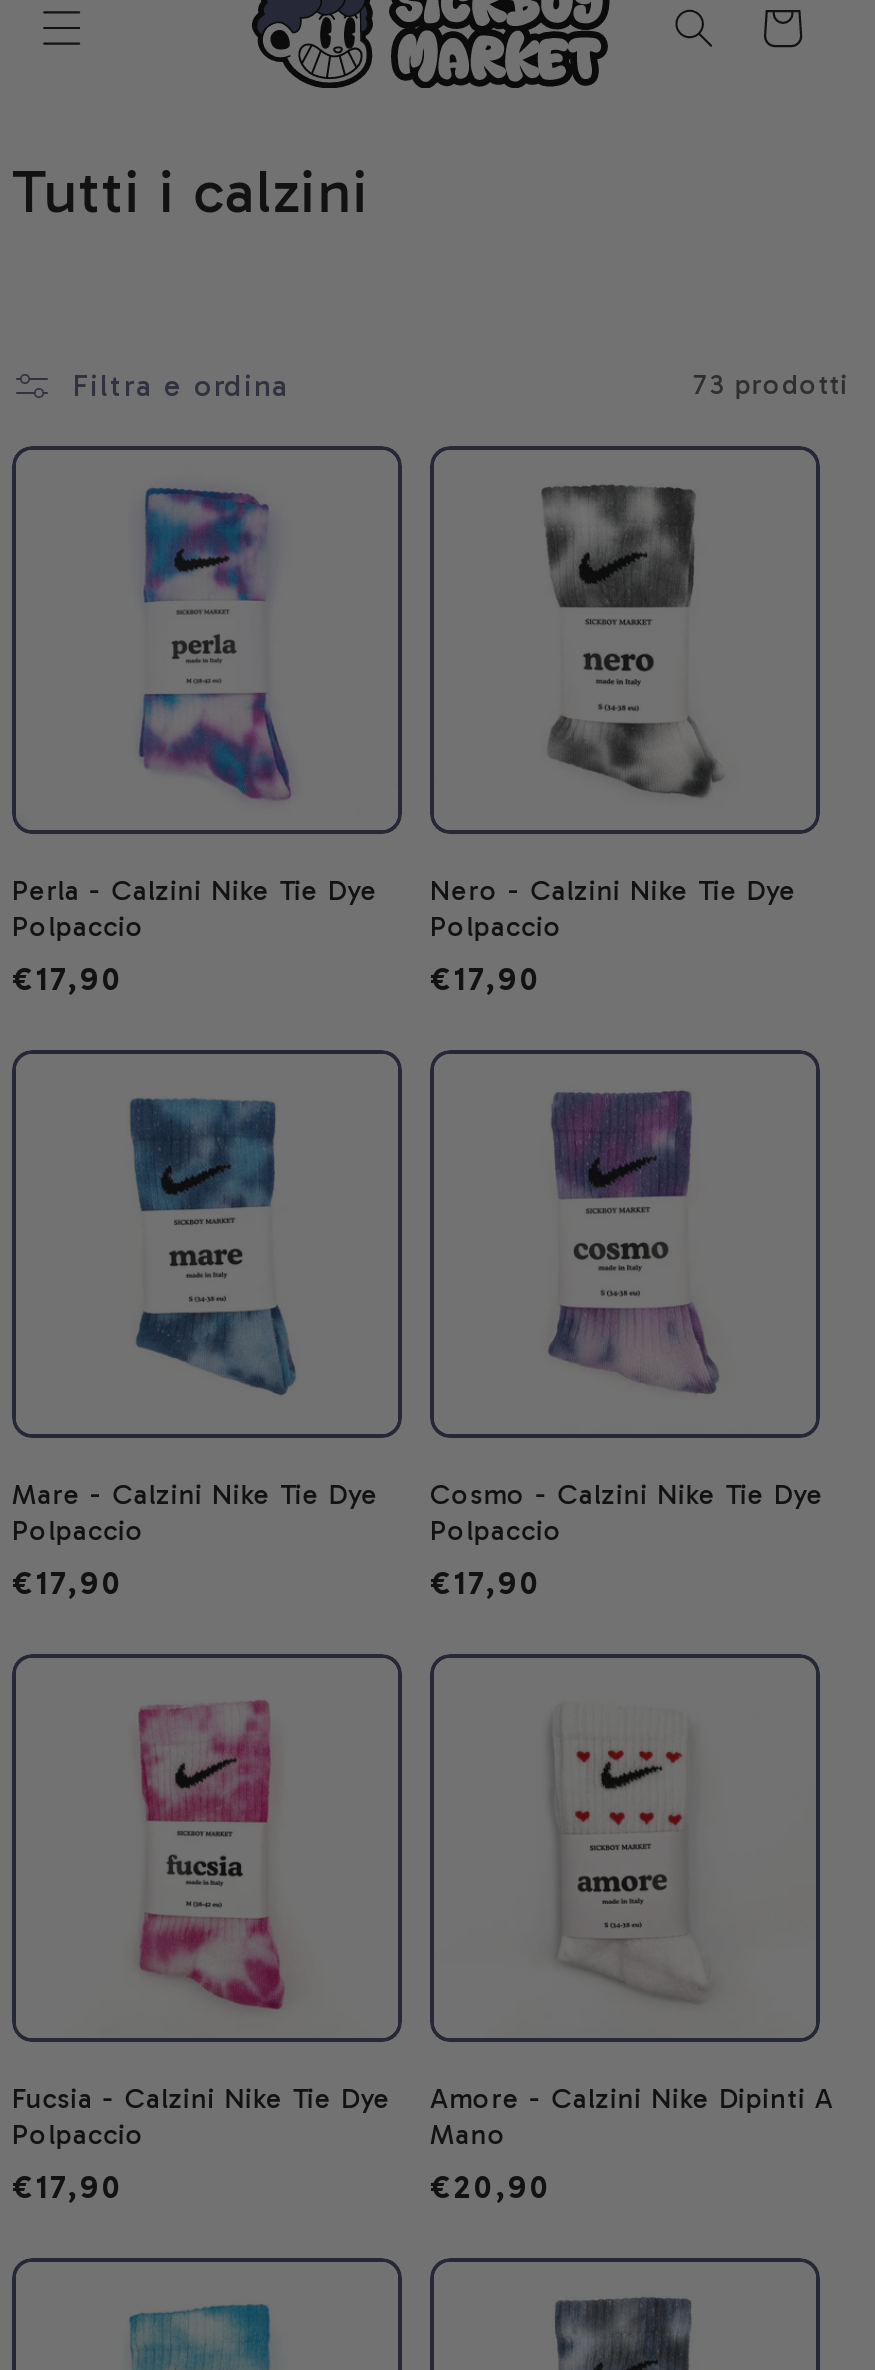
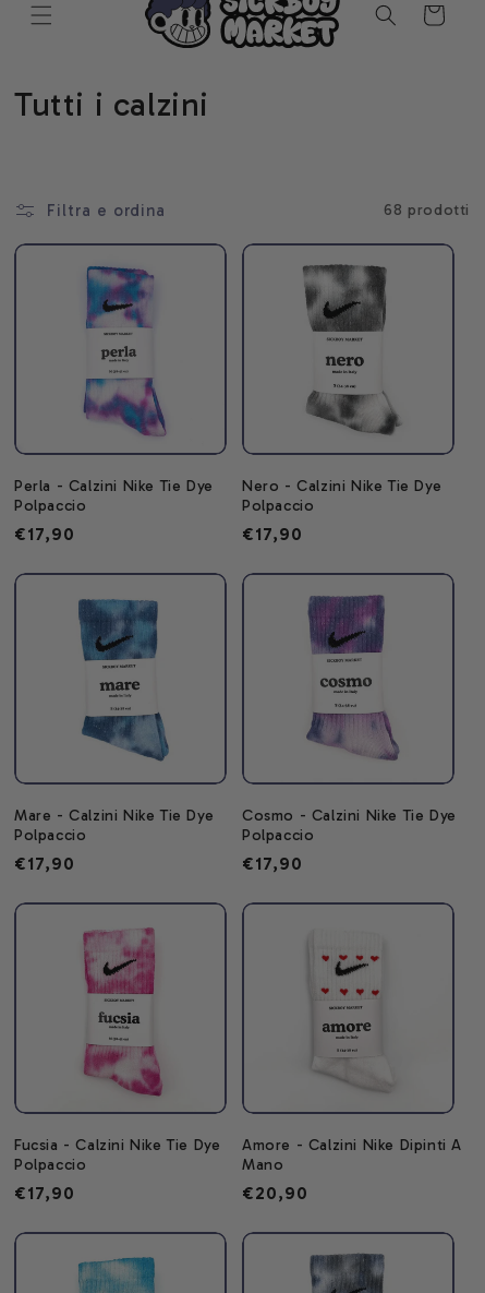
[693,368,848,402] 73 prodotti -> [384,201,470,220] 68 prodotti

